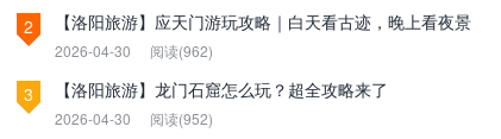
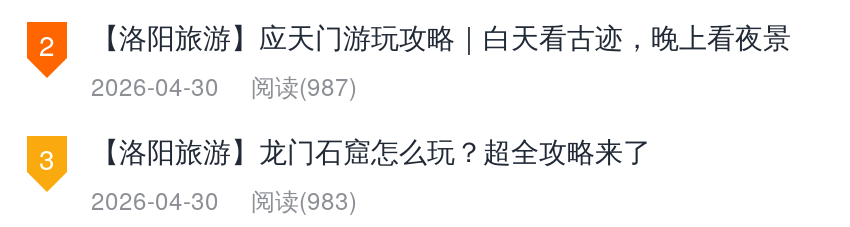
[55,41,213,61] 2026-04-30 阅读(962) -> [91,68,357,102] 2026-04-30 阅读(987)
[55,108,213,128] 2026-04-30 阅读(952) -> [91,182,357,216] 2026-04-30 阅读(983)

